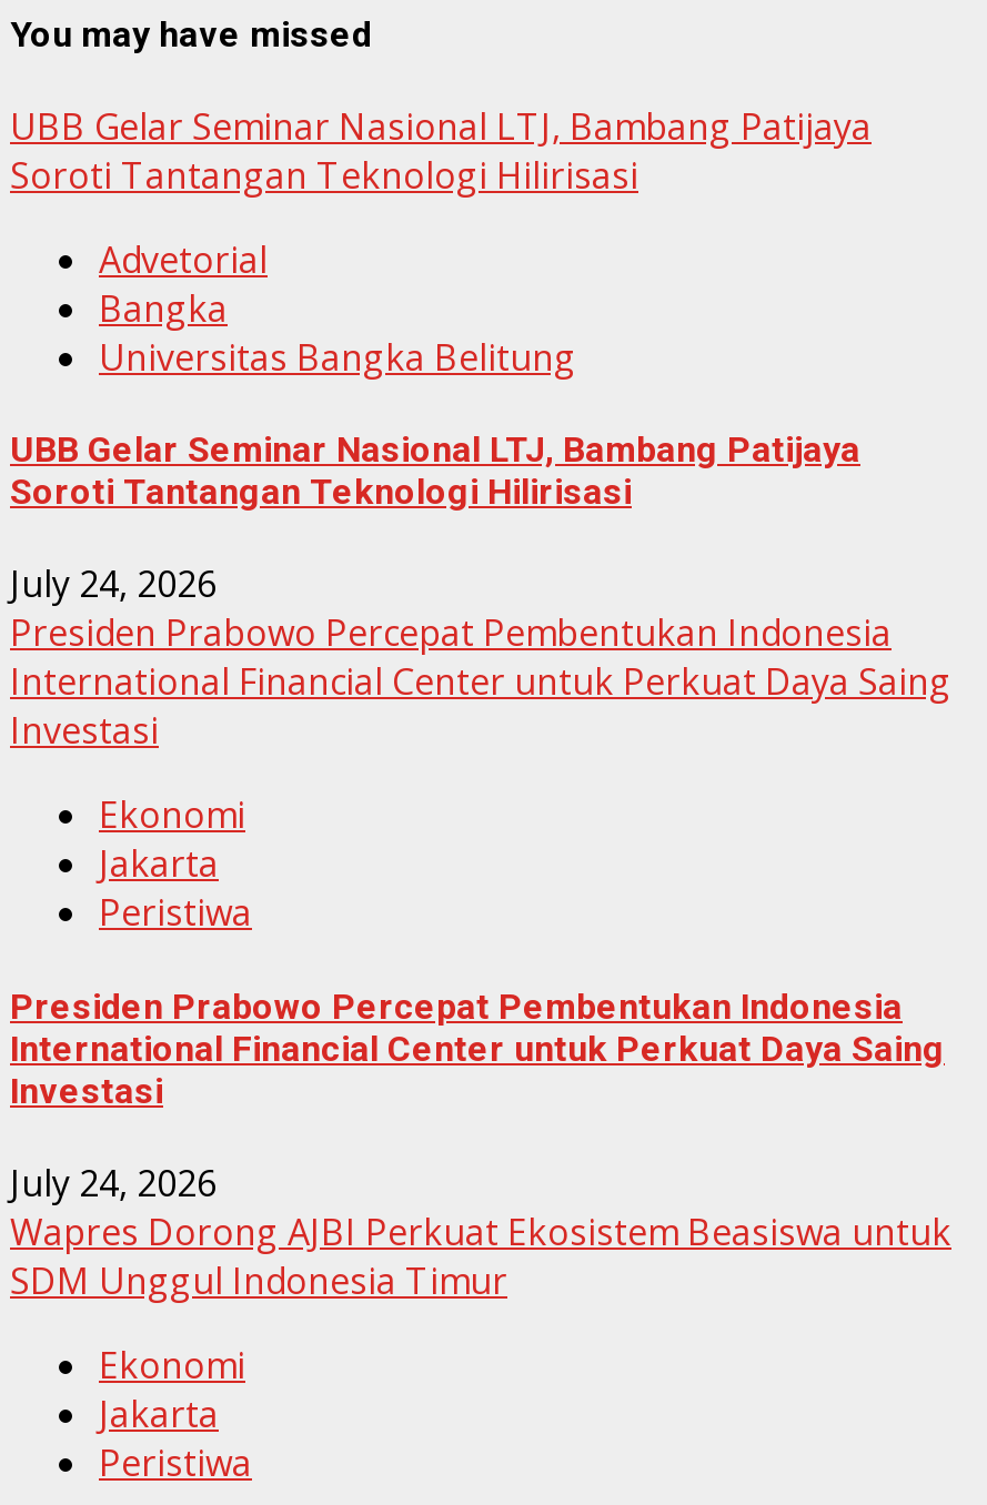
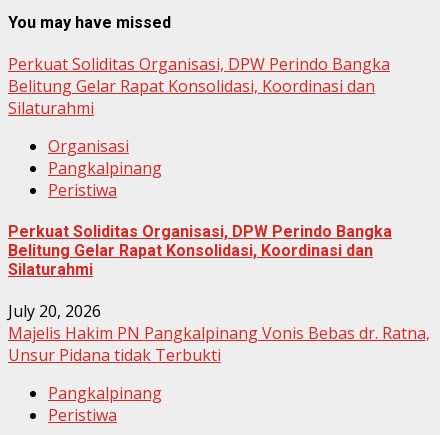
[10,102,951,889] UBB Gelar Seminar Nasional LTJ, Bambang Patijaya | Soroti Tantangan Teknologi Hilirisasi | Advetorial | Bangka | Universitas Bangka Belitung | UBB Gelar Seminar Nasional LTJ, Bambang Patijaya | Soroti Tantangan Teknologi Hilirisasi | July 24, 2026 | Presiden Prabowo Percepat Pembentukan Indonesia | International Financial Center untuk Perkuat Daya Saing | Investasi | Ekonomi | Jakarta -> [8,53,390,179] Perkuat Soliditas Organisasi, DPW Perindo Bangka | Belitung Gelar Rapat Konsolidasi, Koordinasi dan | Silaturahmi | Organisasi | Pangkalpinang
[10,985,945,1111] Presiden Prabowo Percepat Pembentukan Indonesia | International Financial Center untuk Perkuat Daya Saing | Investasi -> [8,222,392,279] Perkuat Soliditas Organisasi, DPW Perindo Bangka | Belitung Gelar Rapat Konsolidasi, Koordinasi dan | Silaturahmi
[10,1159,951,1305] July 24, 2026 | Wapres Dorong AJBI Perkuat Ekosistem Beasiswa untuk | SDM Unggul Indonesia Timur -> [8,300,430,366] July 20, 2026 | Majelis Hakim PN Pangkalpinang Vonis Bebas dr. Ratna, | Unsur Pidana tidak Terbukti
[99,1341,245,1438] Ekonomi | Jakarta -> [48,382,162,404] Pangkalpinang

